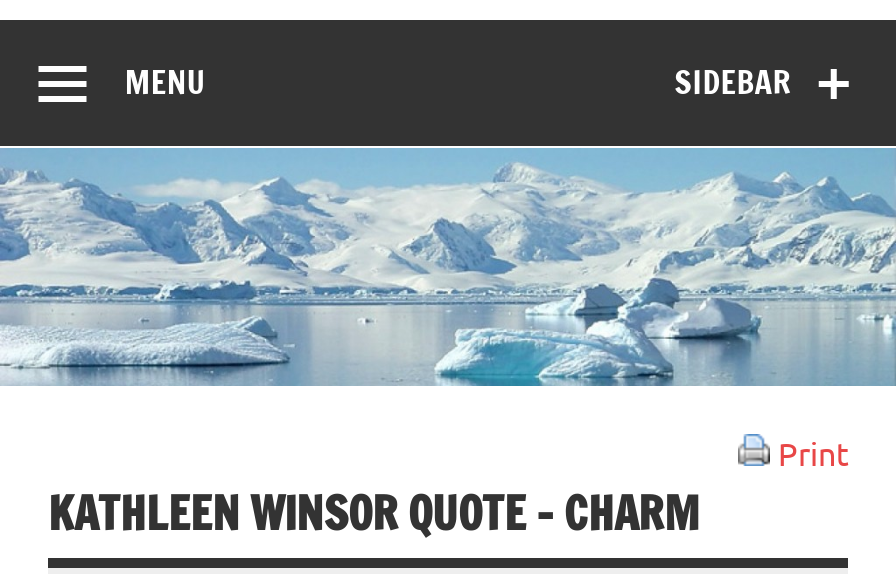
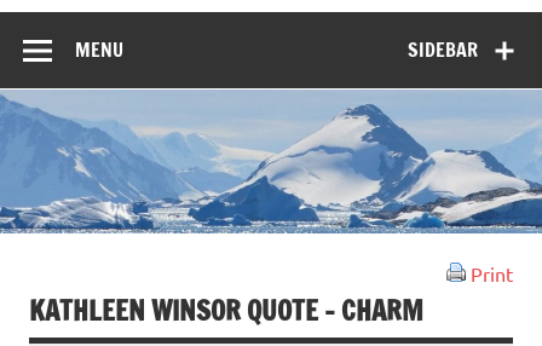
[6,150,890,388] [image] -> [4,90,538,235] [image]

